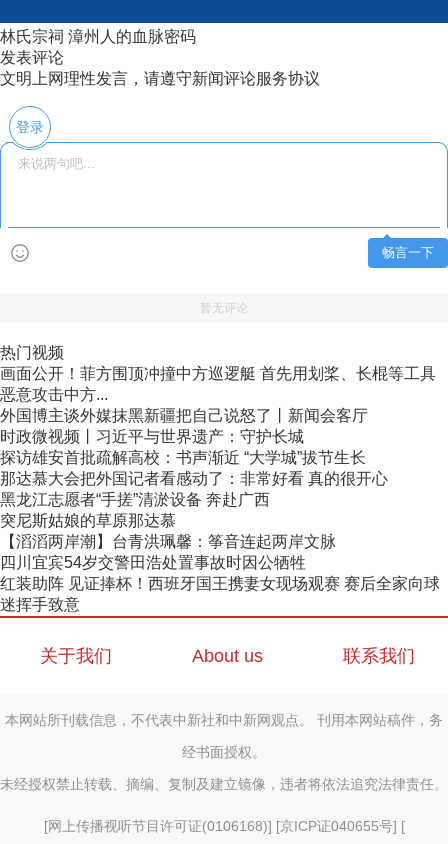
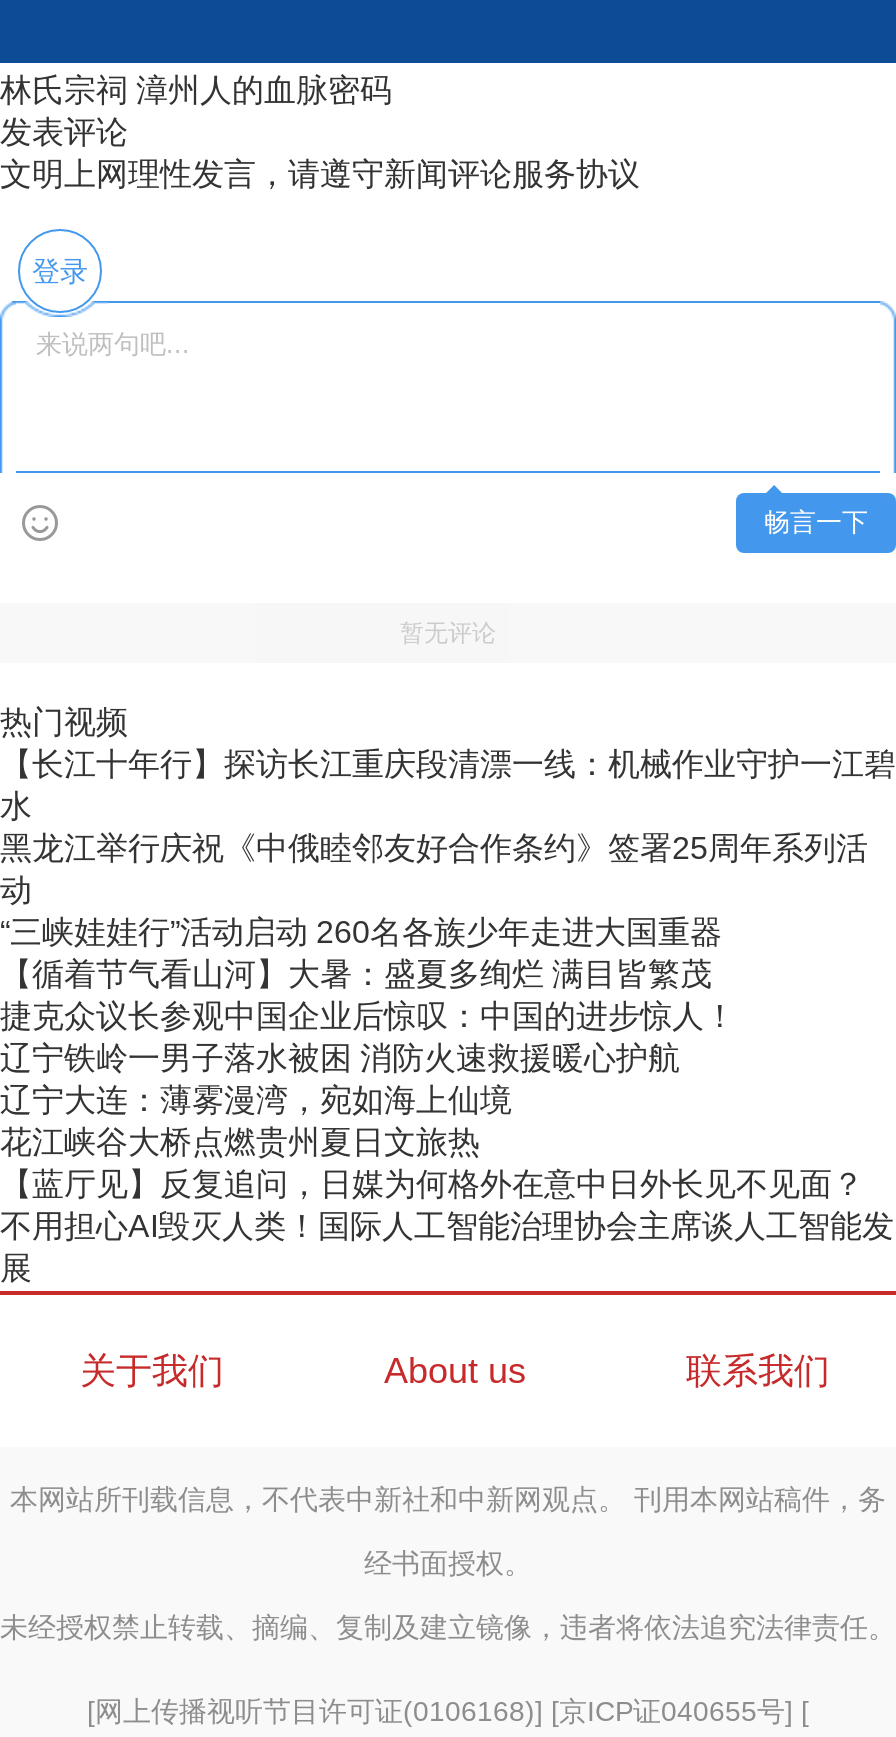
[0,365,440,613] 画面公开！菲方围顶冲撞中方巡逻艇 首先用划桨、长棍等工具 | 恶意攻击中方... | 外国博主谈外媒抹黑新疆把自己说怒了丨新闻会客厅 | 时政微视频丨习近平与世界遗产：守护长城 | 探访雄安首批疏解高校：书声渐近 “大学城”拔节生长 | 那达慕大会把外国记者看感动了：非常好看 真的很开心 | 黑龙江志愿者“手搓”清淤设备 奔赴广西 | 突尼斯姑娘的草原那达慕 | 【滔滔两岸潮】台青洪珮馨：筝音连起两岸文脉 | 四川宜宾54岁交警田浩处置事故时因公牺牲 | 红装助阵 见证捧杯！西班牙国王携妻女现场观赛 赛后全家向球 | 迷挥手致意 -> [0,747,896,1285] 【长江十年行】探访长江重庆段清漂一线：机械作业守护一江碧 | 水 | 黑龙江举行庆祝《中俄睦邻友好合作条约》签署25周年系列活 | 动 | “三峡娃娃行”活动启动 260名各族少年走进大国重器 | 【循着节气看山河】大暑：盛夏多绚烂 满目皆繁茂 | 捷克众议长参观中国企业后惊叹：中国的进步惊人！ | 辽宁铁岭一男子落水被困 消防火速救援暖心护航 | 辽宁大连：薄雾漫湾，宛如海上仙境 | 花江峡谷大桥点燃贵州夏日文旅热 | 【蓝厅见】反复追问，日媒为何格外在意中日外长见不见面？ | 不用担心AI毁灭人类！国际人工智能治理协会主席谈人工智能发 | 展

